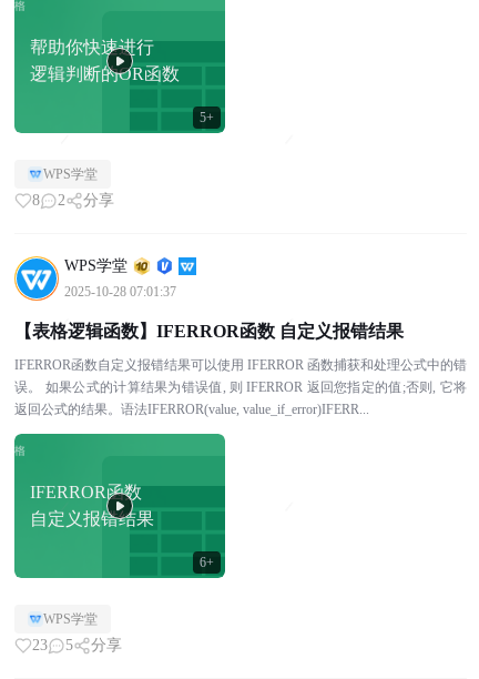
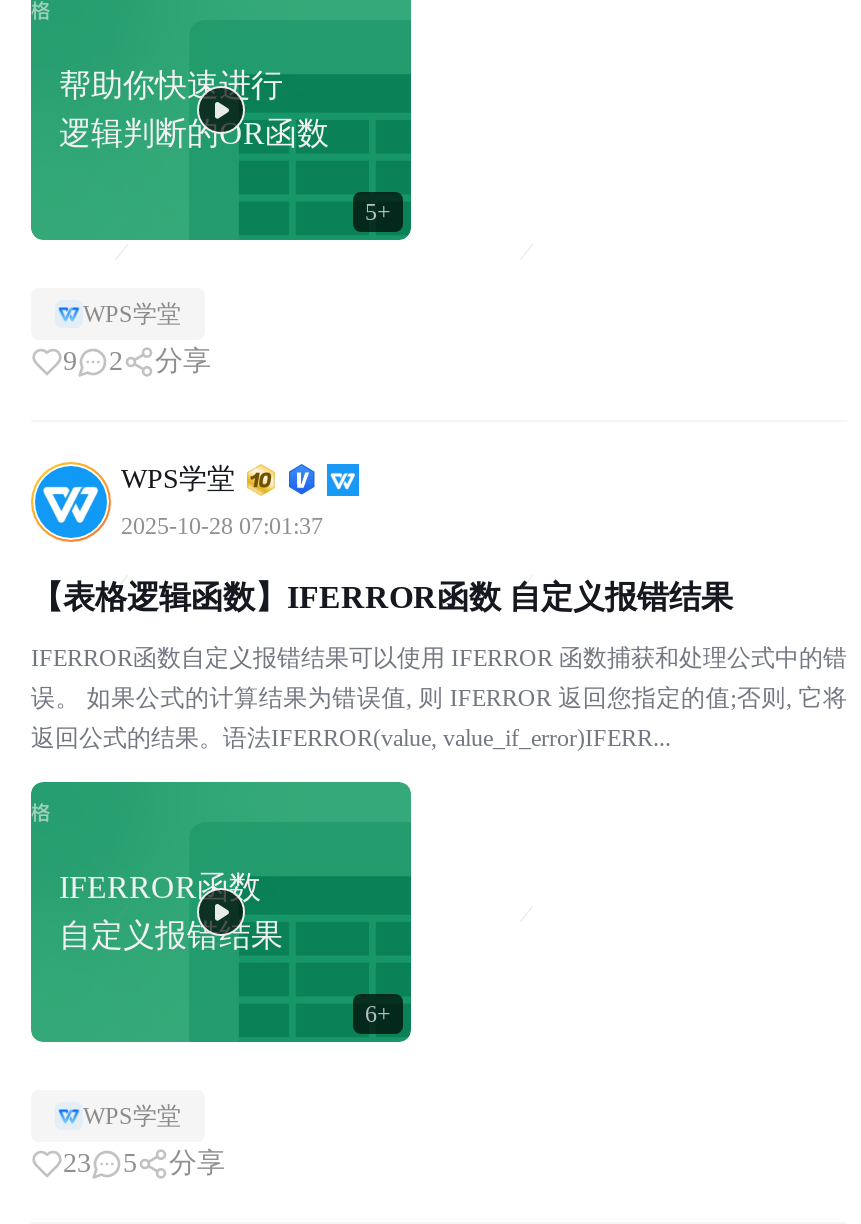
[32,192,114,209] 8 2 分享 -> [63,346,211,376] 9 2 分享

